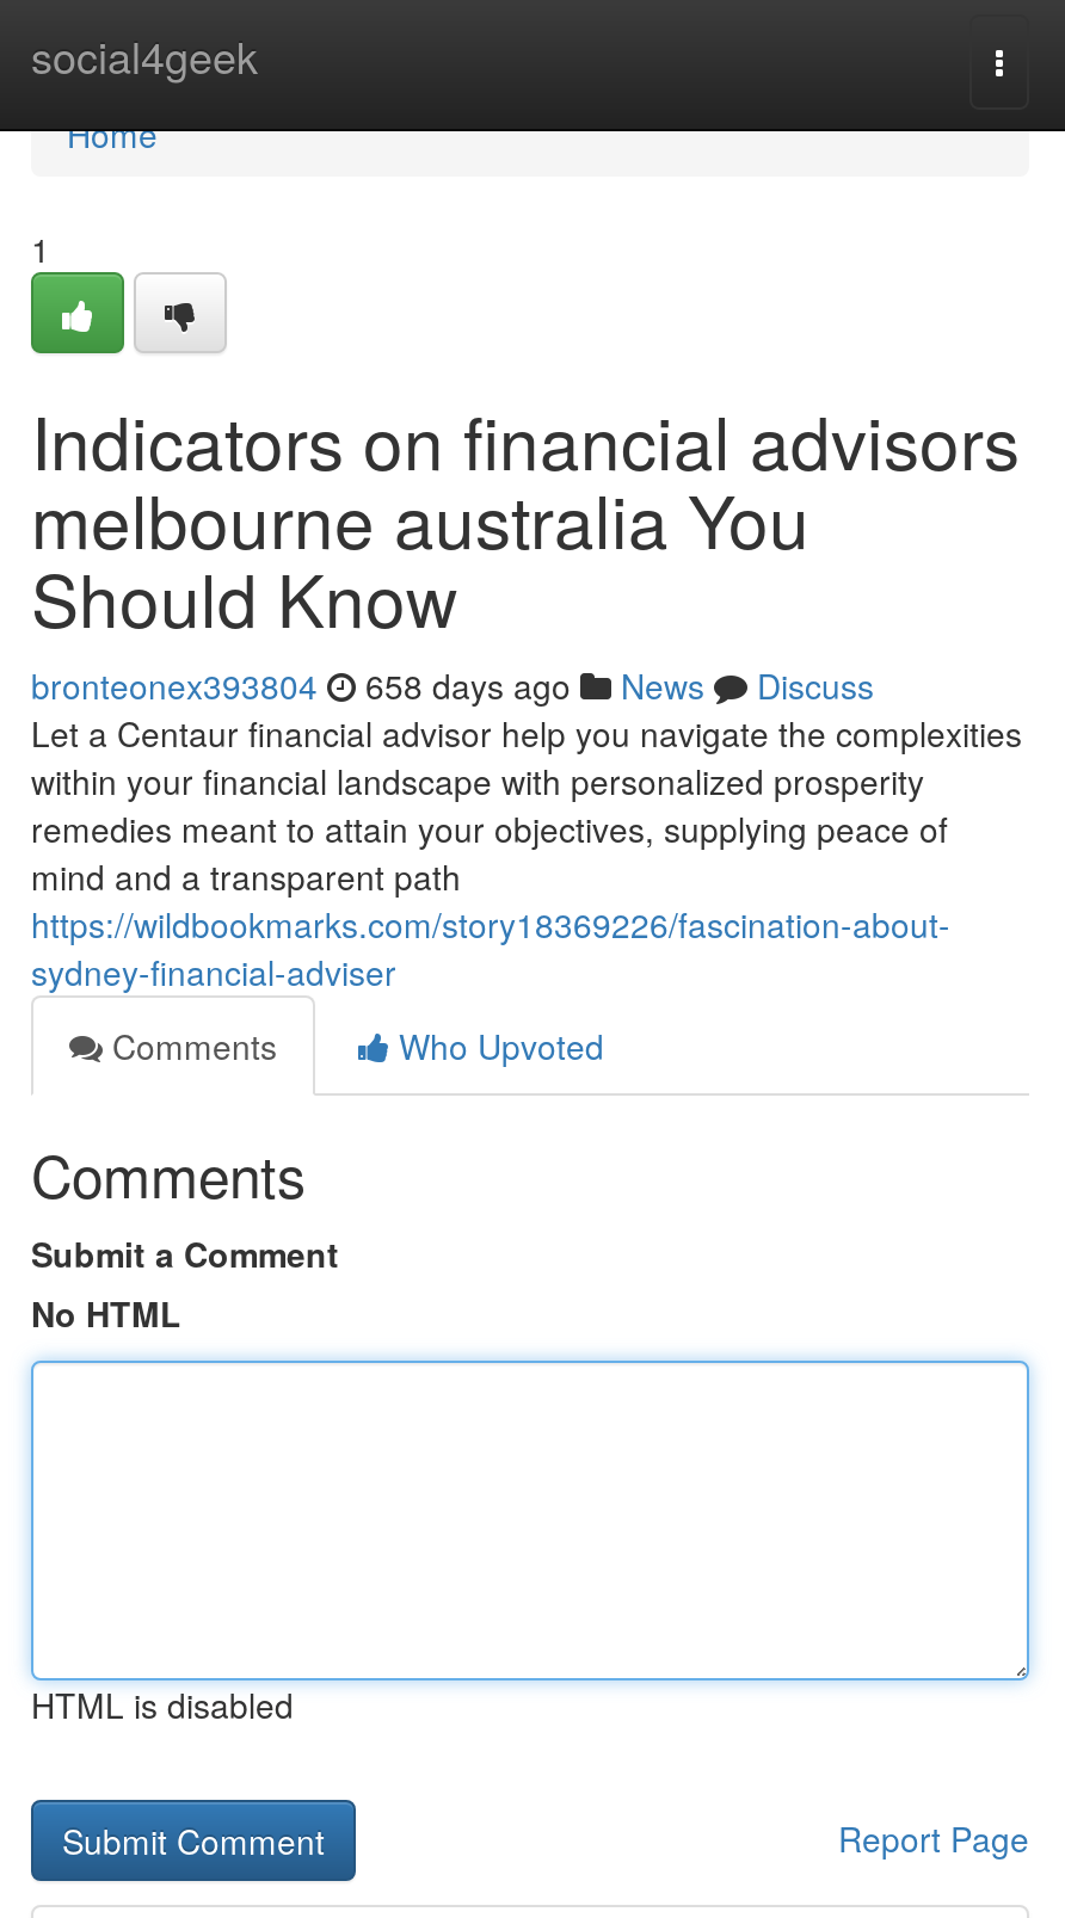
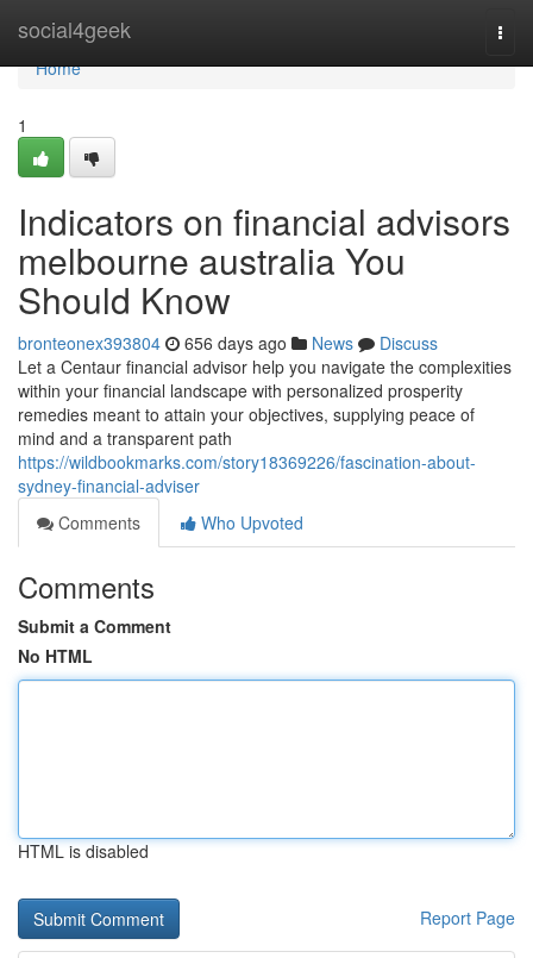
[31,661,874,709] bronteonex393804 658 days ago News Discuss -> [18,331,438,355] bronteonex393804 656 days ago News Discuss

